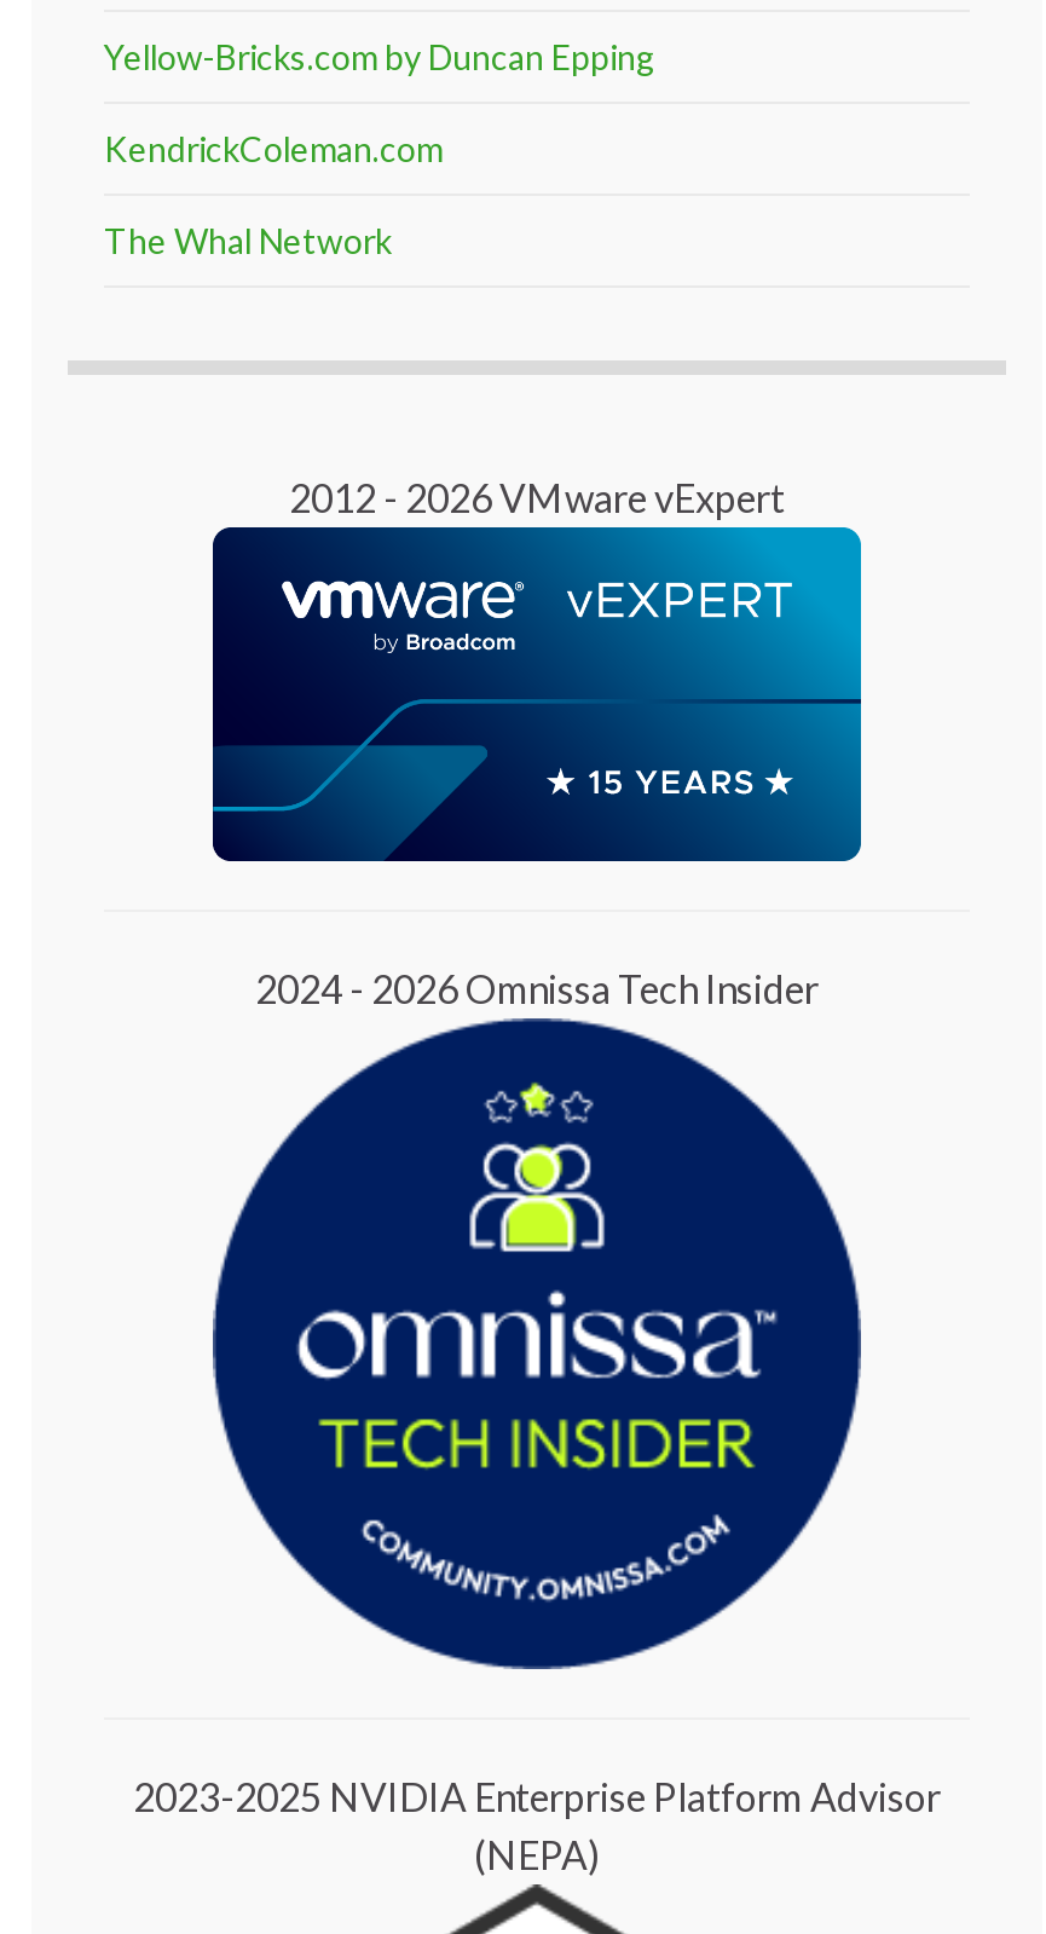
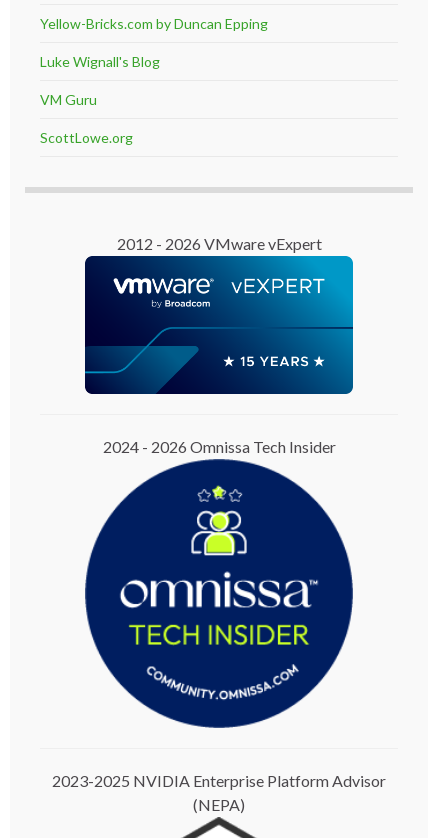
[104,128,443,261] KendrickColeman.com | The Whal Network -> [40,53,160,146] Luke Wignall's Blog | VM Guru | ScottLowe.org

